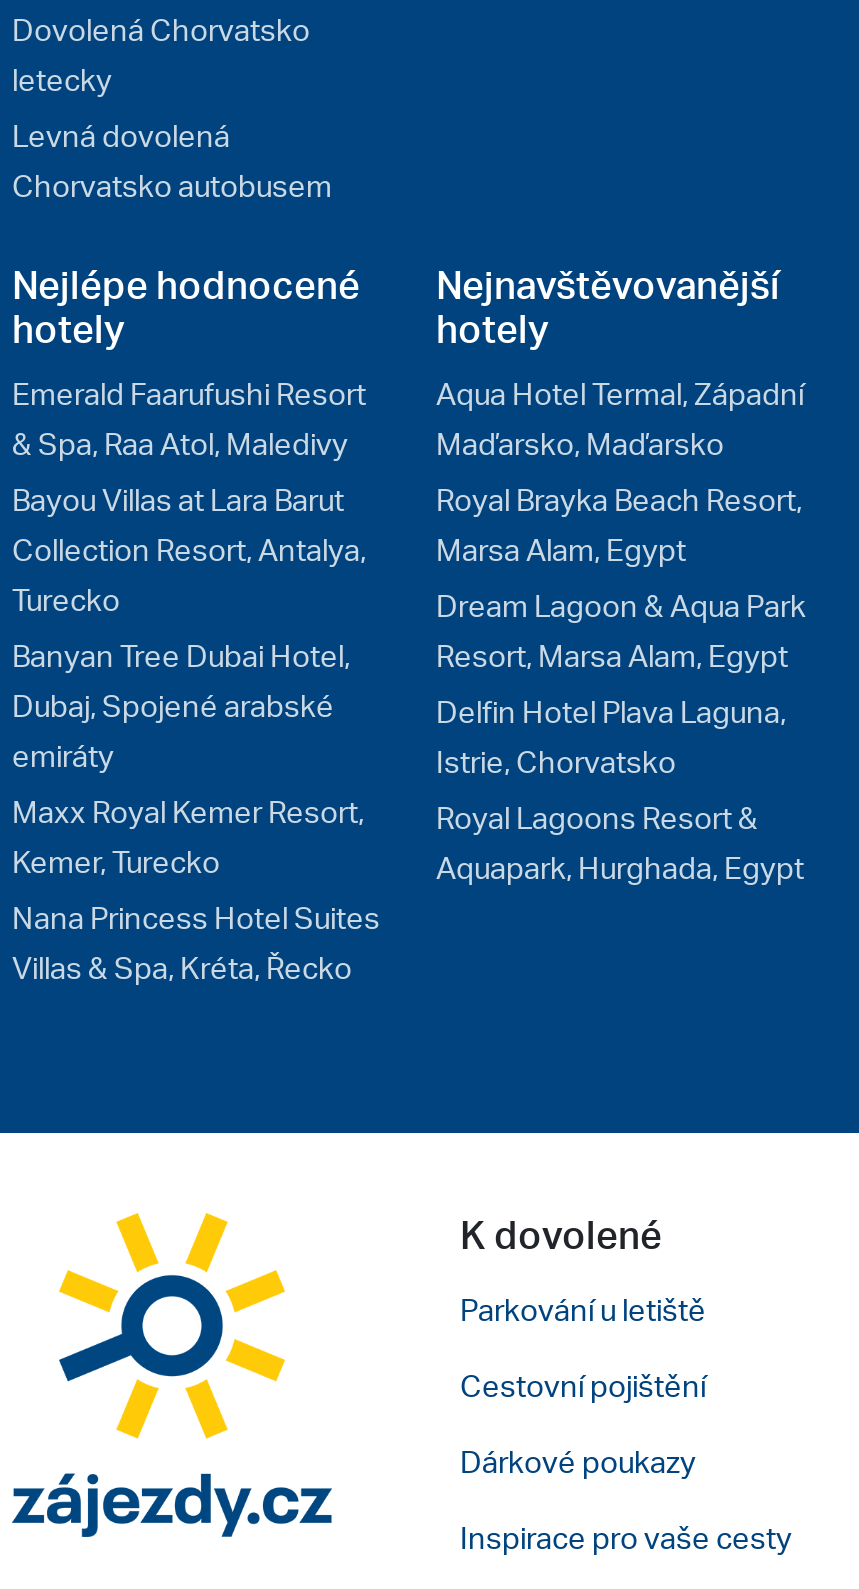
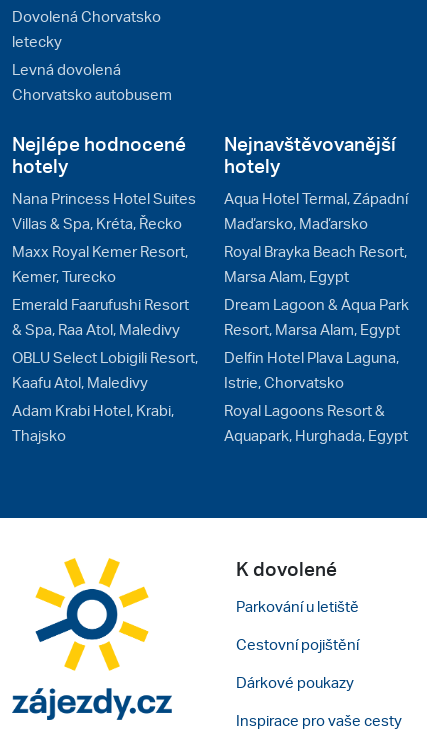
moved [12,373,366,881] -> [12,241,189,339]: Maxx Royal Kemer Resort, | Kemer, Turecko | Emerald Faarufushi Resort | & Spa, Raa Atol, Maledivy
[12,479,366,775] Bayou Villas at Lara Barut | Collection Resort, Antalya, | Turecko | Banyan Tree Dubai Hotel, | Dubaj, Spojené arabské | emiráty -> none
none -> [12,347,198,445] OBLU Select Lobigili Resort, | Kaafu Atol, Maledivy | Adam Krabi Hotel, Krabi, | Thajsko
moved [12,897,380,987] -> [12,188,196,233]: Nana Princess Hotel Suites | Villas & Spa, Kréta, Řecko

